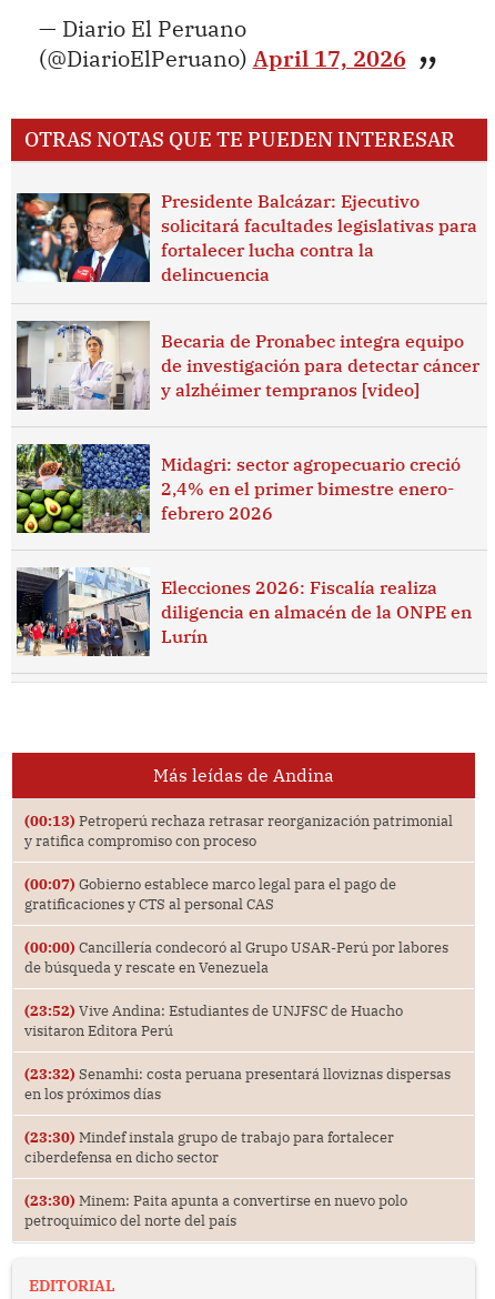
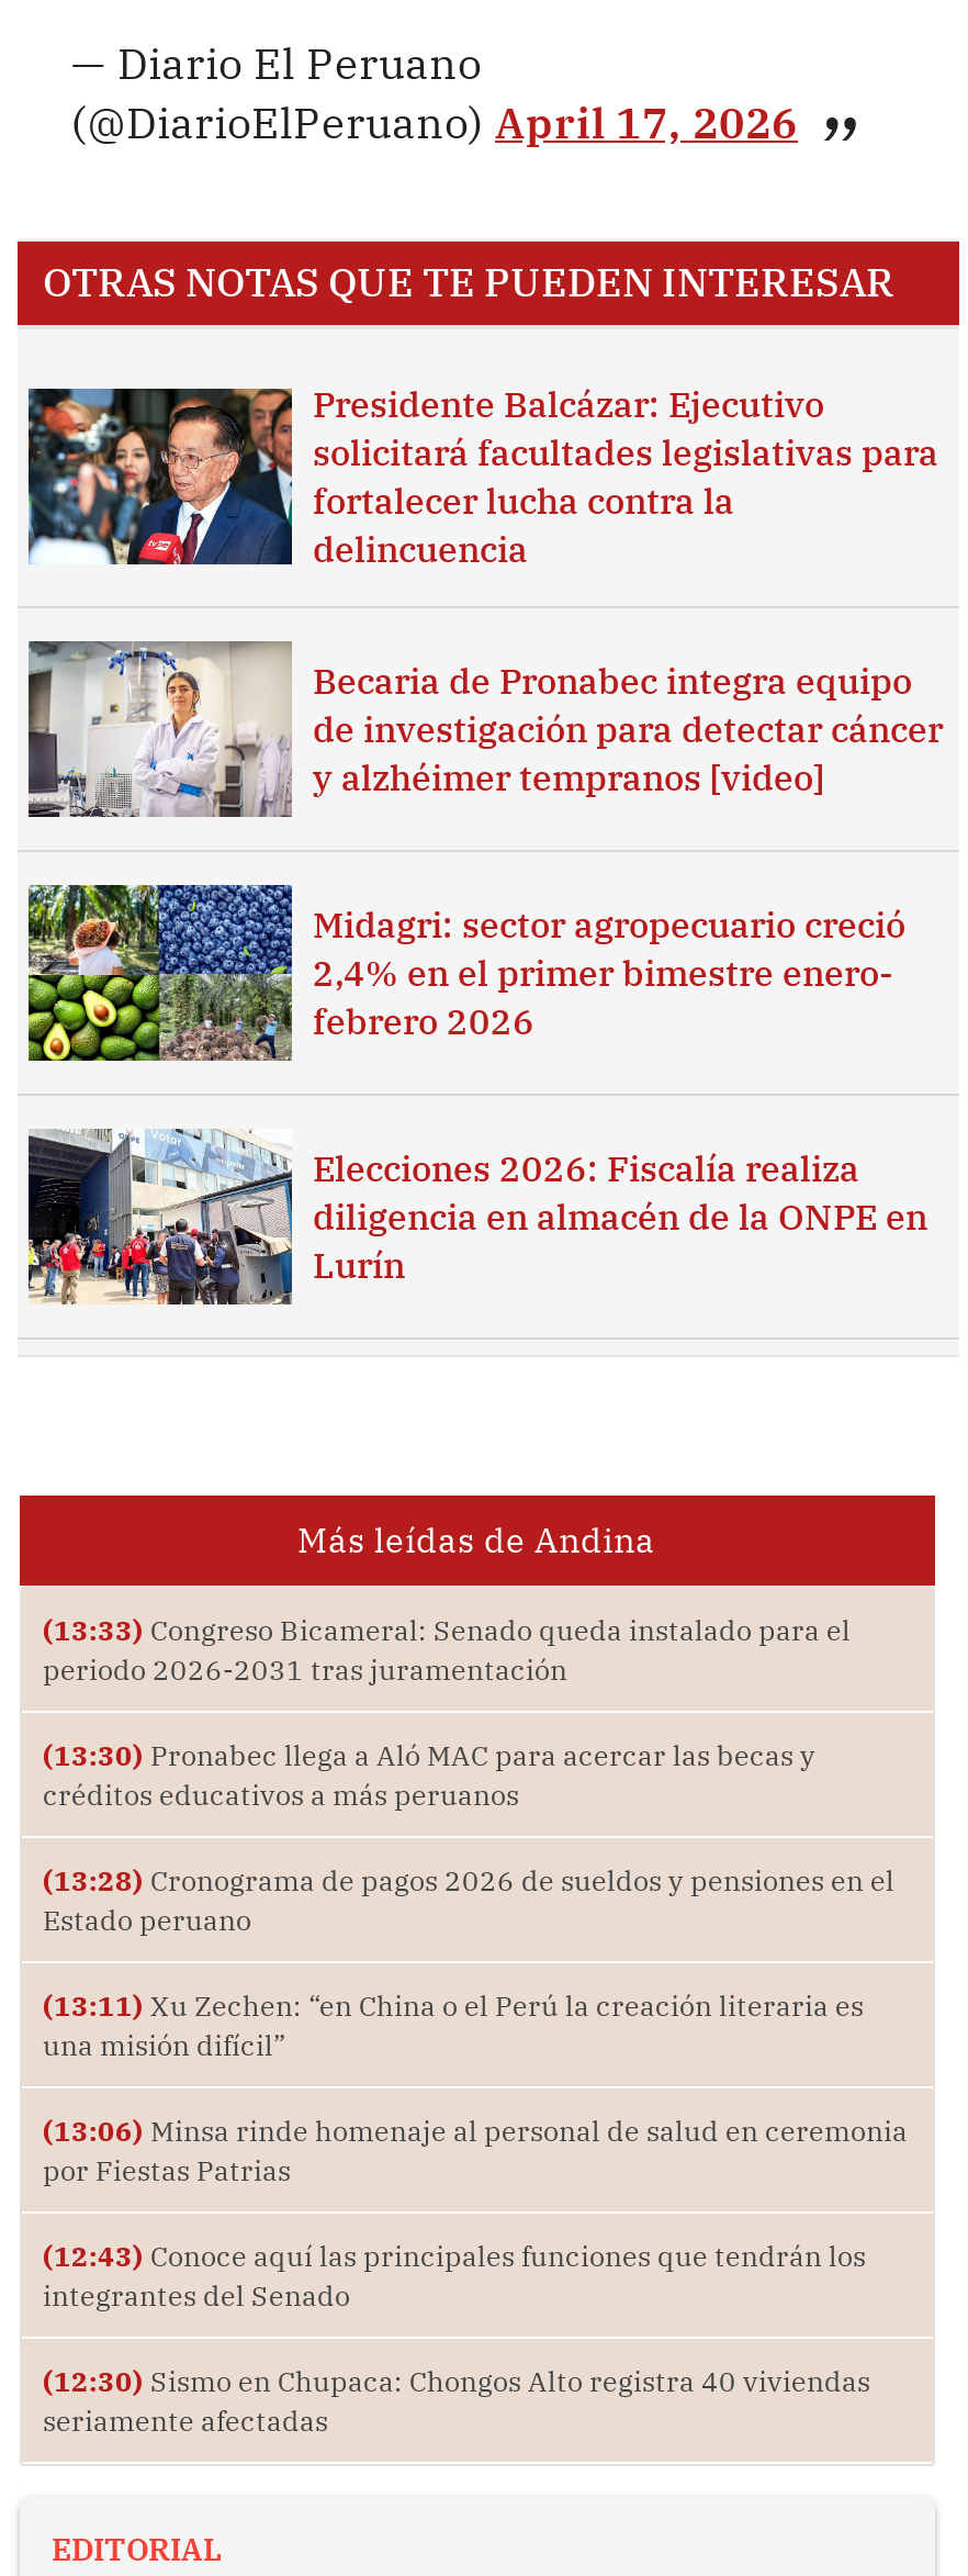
[24,811,452,849] (00:13) Petroperú rechaza retrasar reorganización patrimonial | y ratifica compromiso con proceso -> [43,1611,851,1686] (13:33) Congreso Bicameral: Senado queda instalado para el | periodo 2026-2031 tras juramentación
[24,875,396,912] (00:07) Gobierno establece marco legal para el pago de | gratificaciones y CTS al personal CAS -> [43,1736,815,1811] (13:30) Pronabec llega a Aló MAC para acercar las becas y | créditos educativos a más peruanos
[24,938,448,976] (00:00) Cancillería condecoró al Grupo USAR-Perú por labores | de búsqueda y rescate en Venezuela -> [43,1862,894,1936] (13:28) Cronograma de pagos 2026 de sueldos y pensiones en el | Estado peruano
[24,1001,402,1039] (23:52) Vive Andina: Estudiantes de UNJFSC de Huacho | visitaron Editora Perú -> [43,1987,864,2061] (13:11) Xu Zechen: “en China o el Perú la creación literaria es | una misión difícil”
[24,1064,450,1102] (23:32) Senamhi: costa peruana presentará lloviznas dispersas | en los próximos días -> [43,2112,908,2187] (13:06) Minsa rinde homenaje al personal de salud en ceremonia | por Fiestas Patrias
[24,1128,393,1165] (23:30) Mindef instala grupo de trabajo para fortalecer | ciberdefensa en dicho sector -> [43,2237,866,2312] (12:43) Conoce aquí las principales funciones que tendrán los | integrantes del Senado
[24,1191,407,1229] (23:30) Minem: Paita apunta a convertirse en nuevo polo | petroquímico del norte del país -> [43,2362,870,2437] (12:30) Sismo en Chupaca: Chongos Alto registra 40 viviendas | seriamente afectadas

